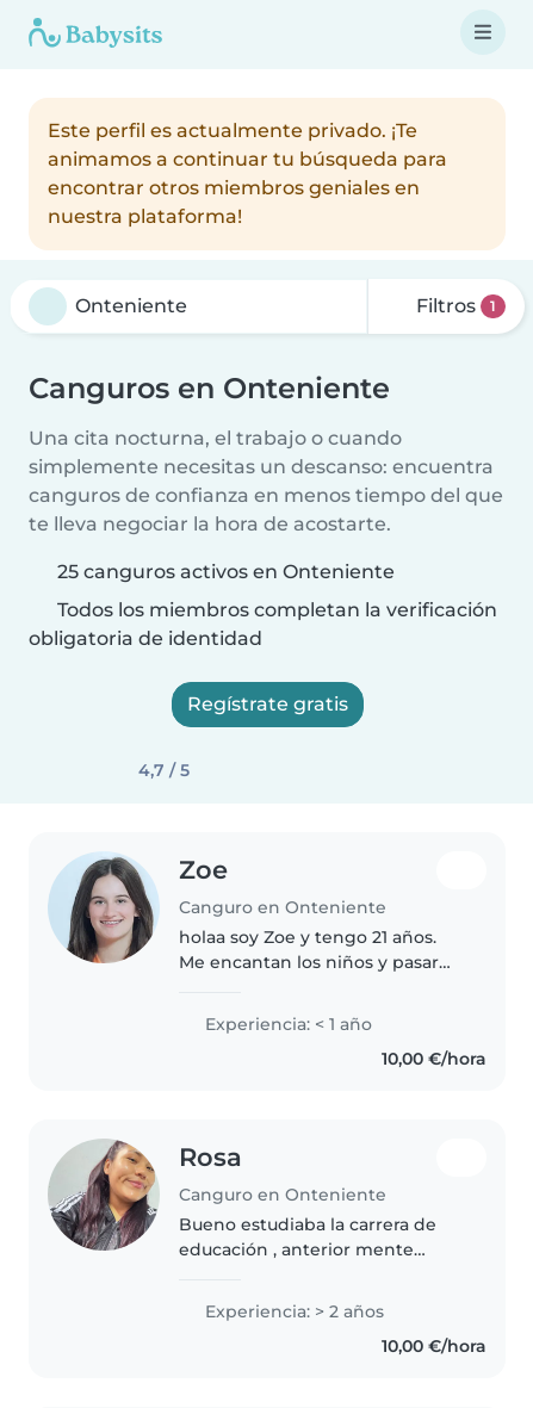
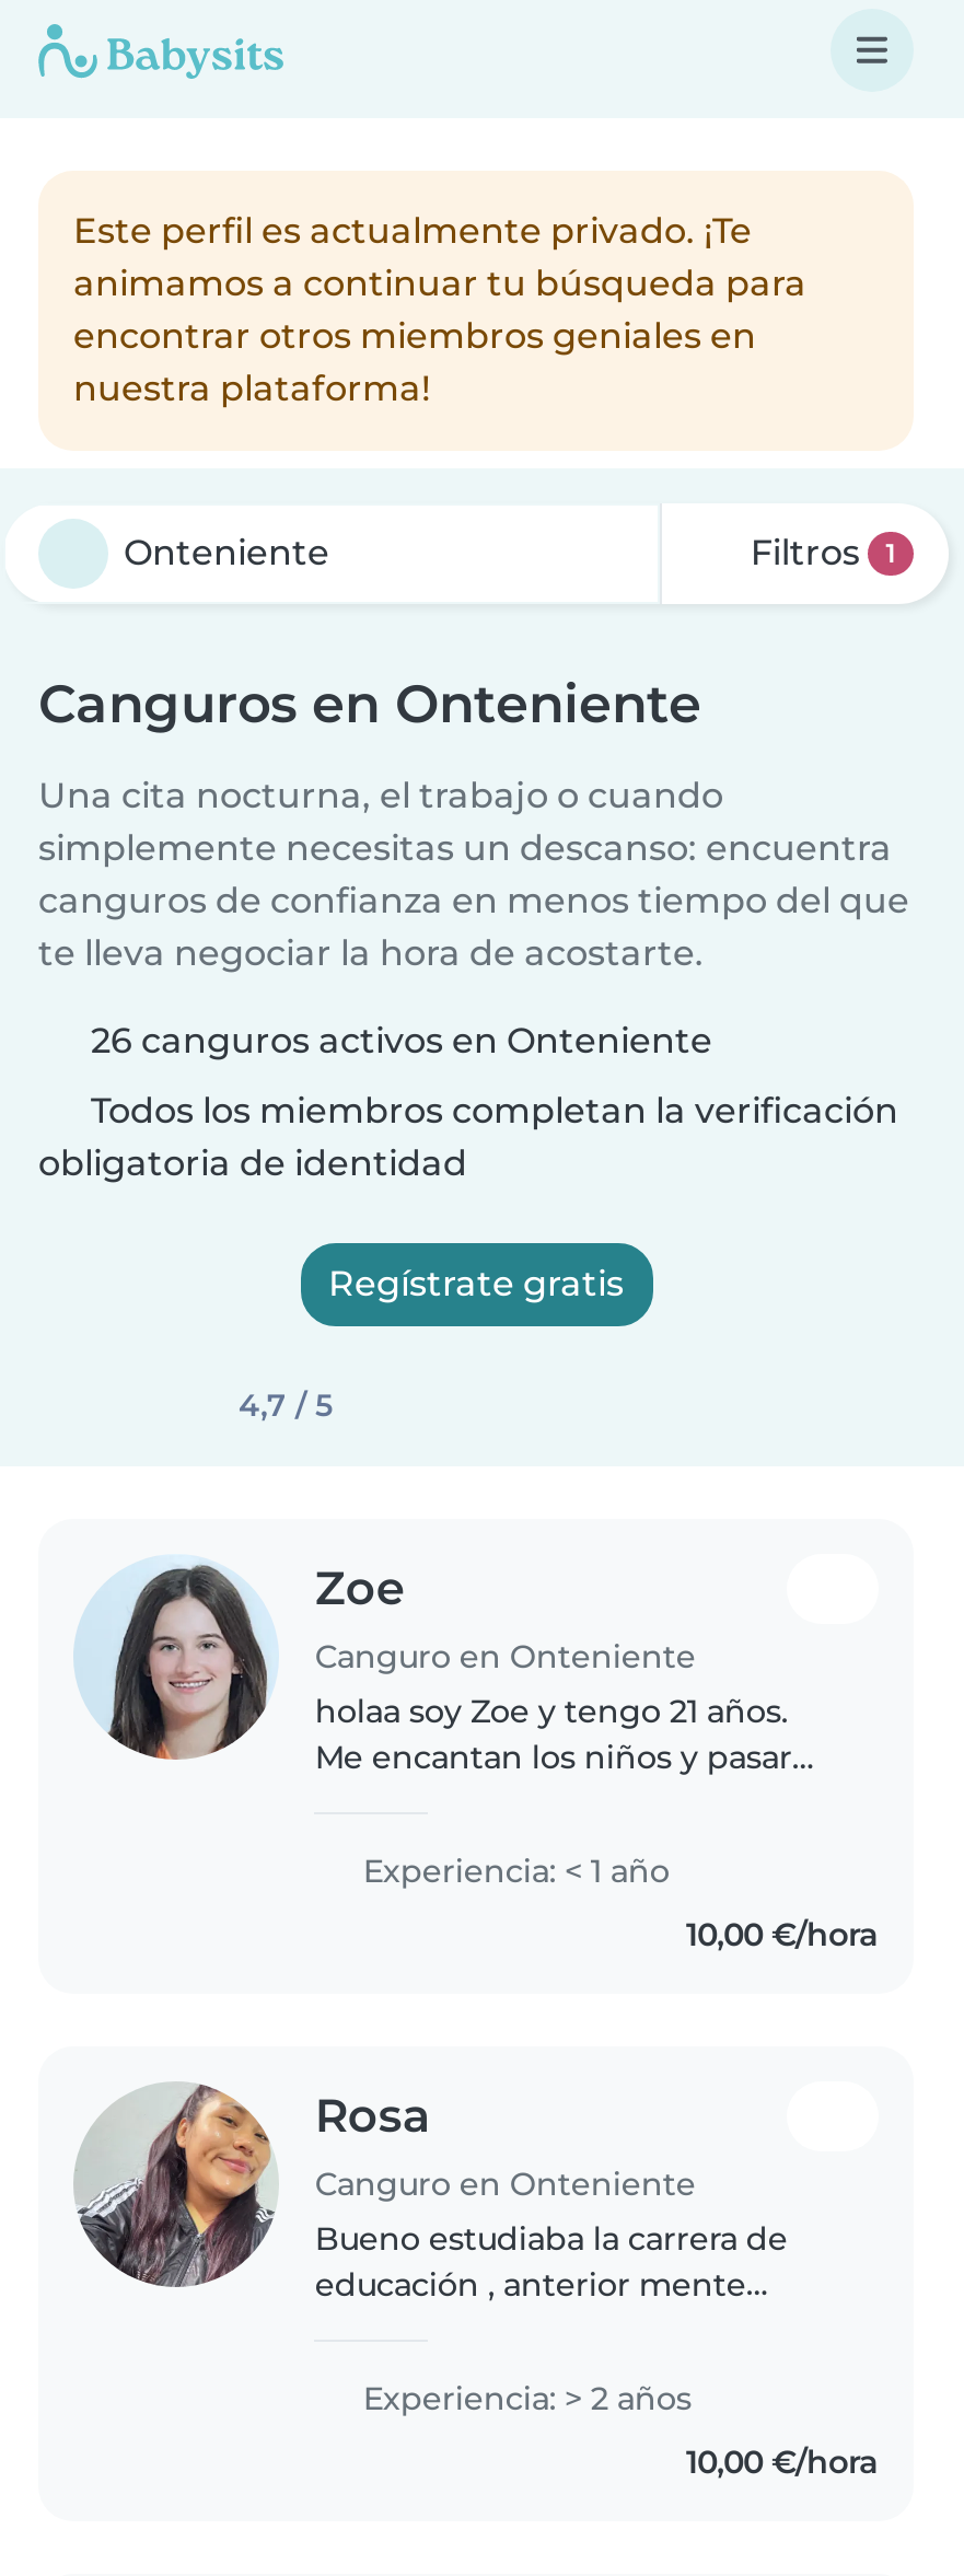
[57,560,395,583] 25 canguros activos en Onteniente -> [91,1020,712,1061] 26 canguros activos en Onteniente

